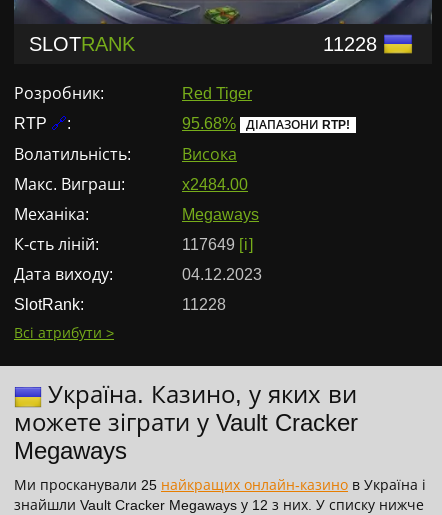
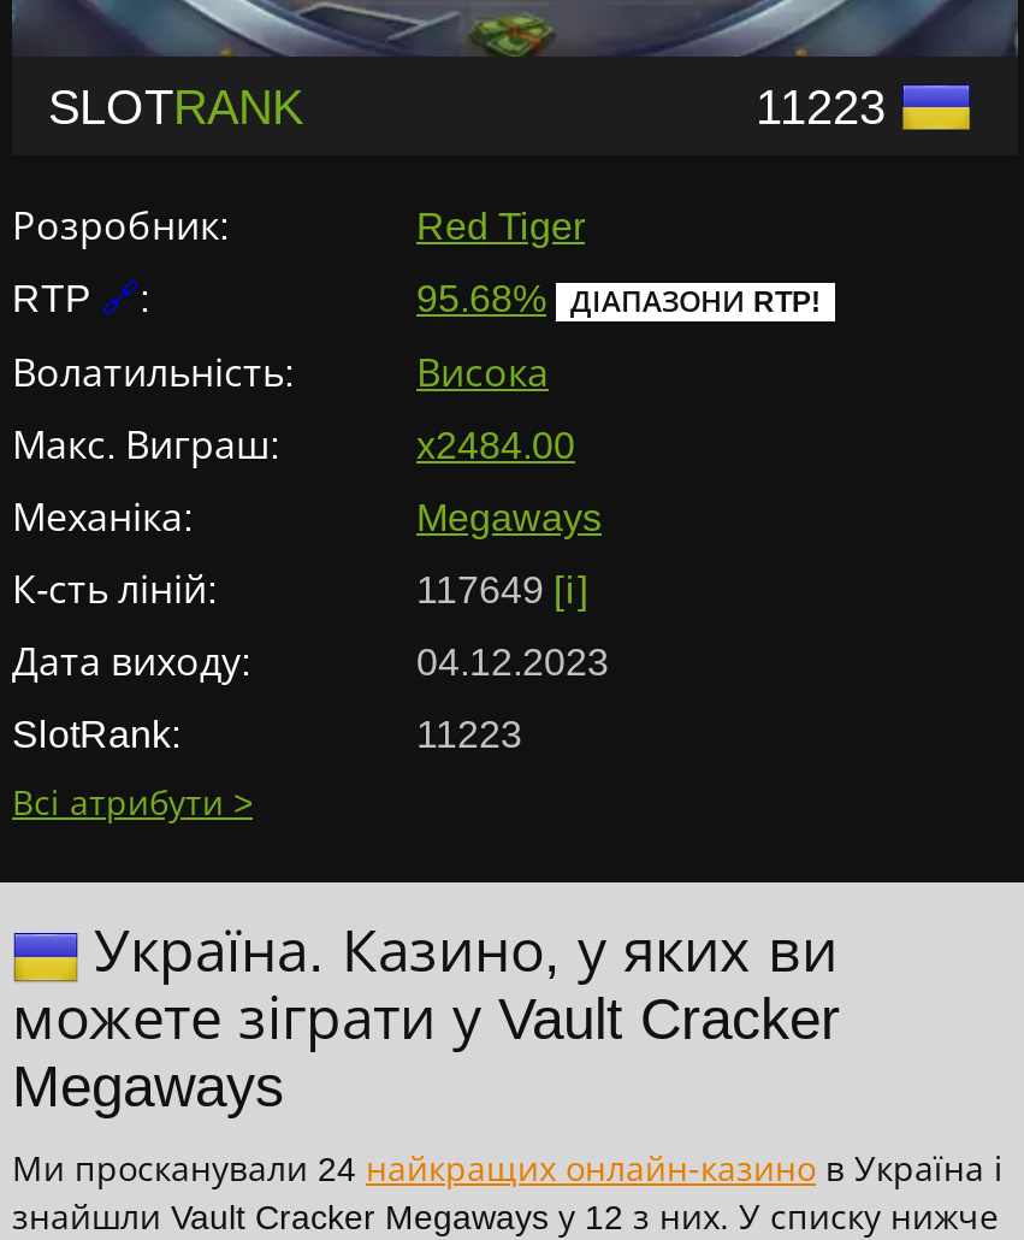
[323,33,377,55] 11228 -> [756,79,886,132] 11223
[182,296,226,313] 11228 -> [416,712,522,753] 11223
[14,477,426,493] Ми просканували 25 найкращих онлайн-казино в Україна і -> [12,1148,1004,1187] Ми просканували 24 найкращих онлайн-казино в Україна і

